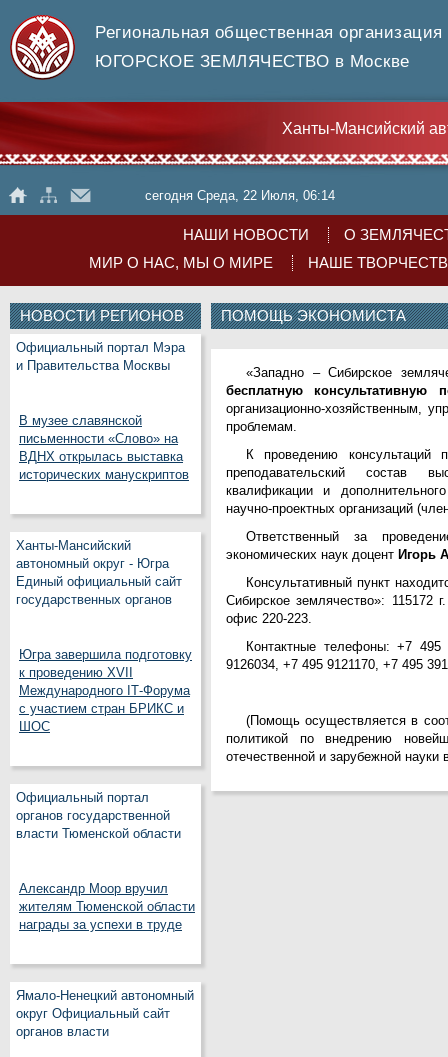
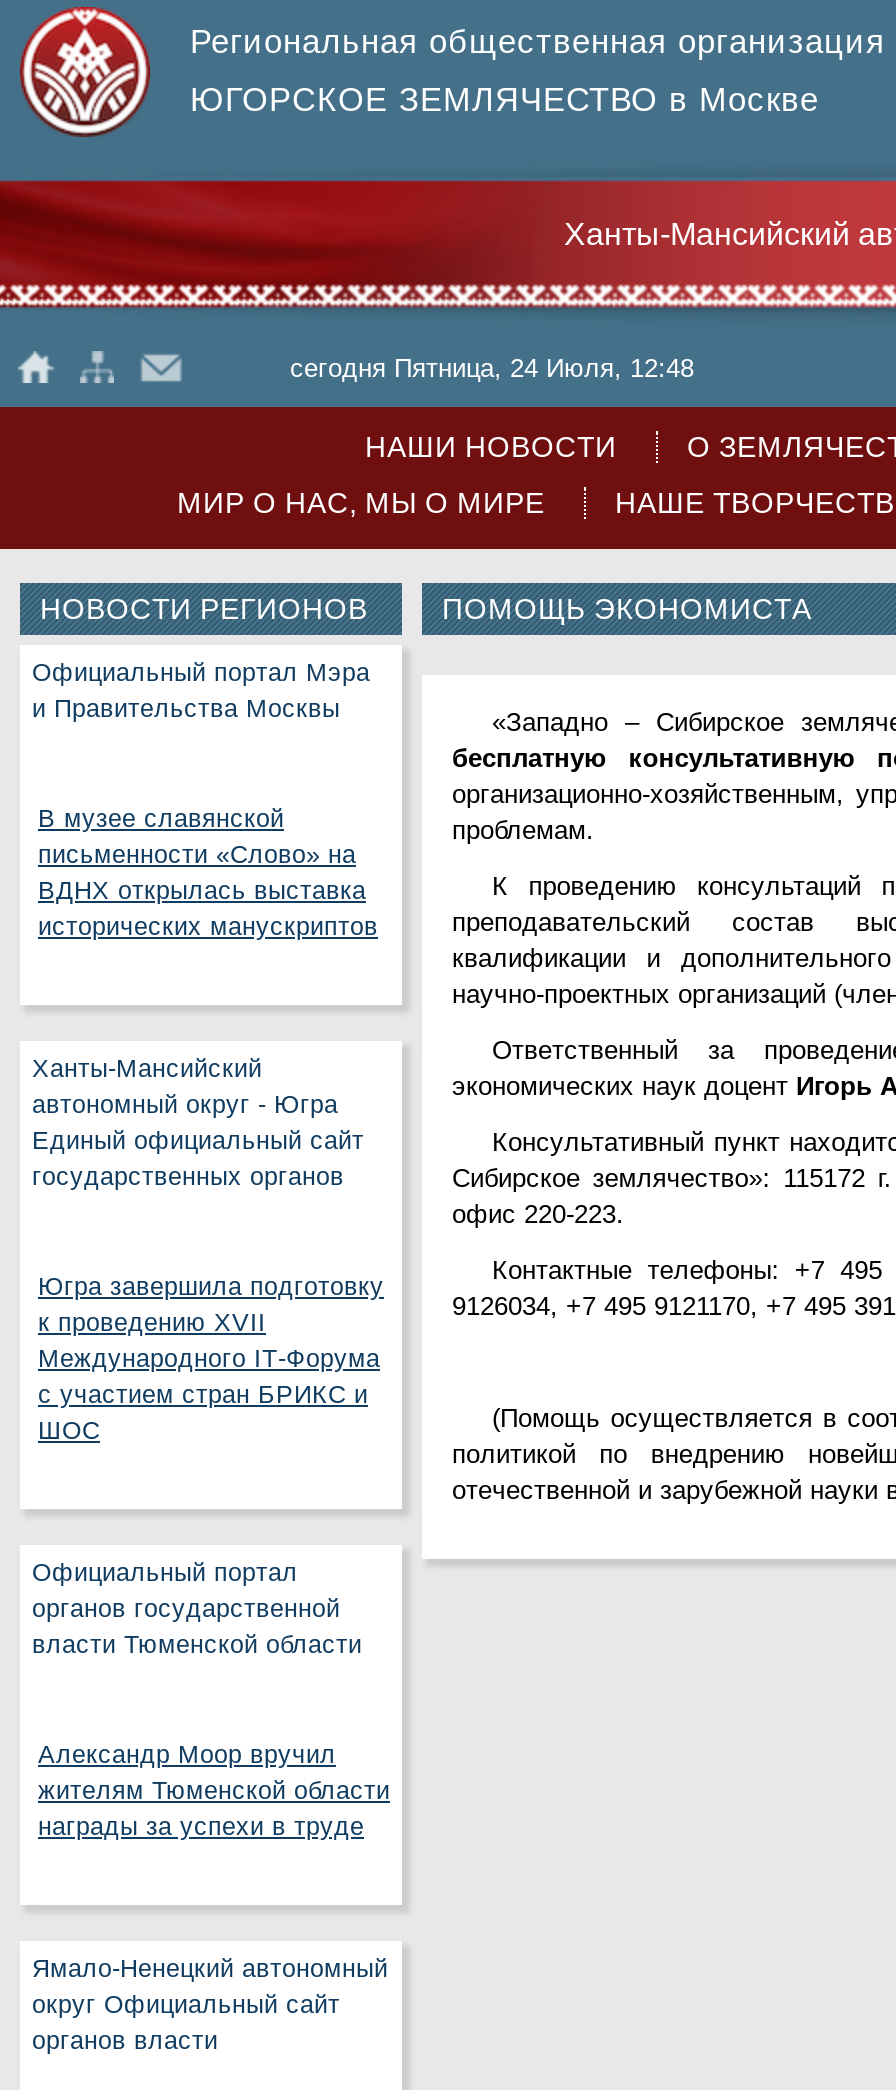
[145,188,335,203] сегодня Среда, 22 Июля, 06:14 -> [290,353,694,383] сегодня Пятница, 24 Июля, 12:48

